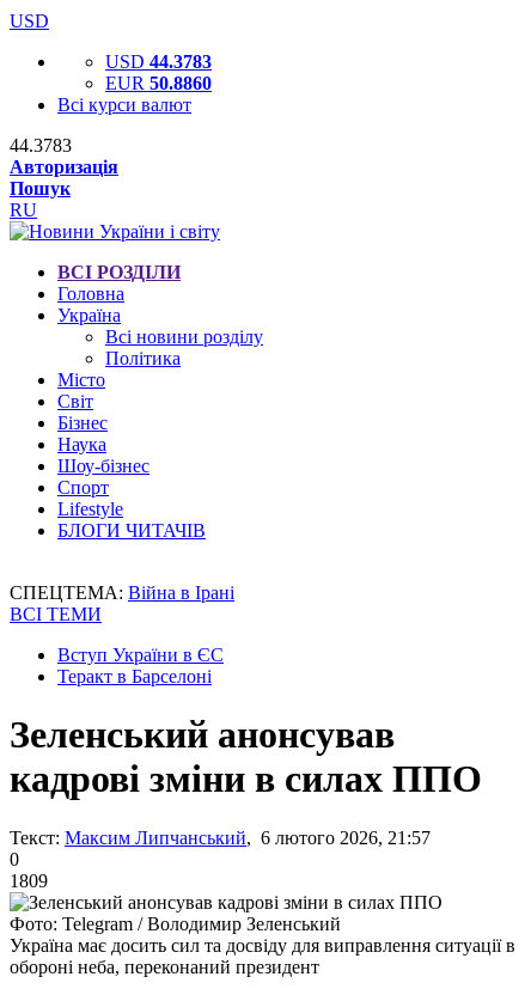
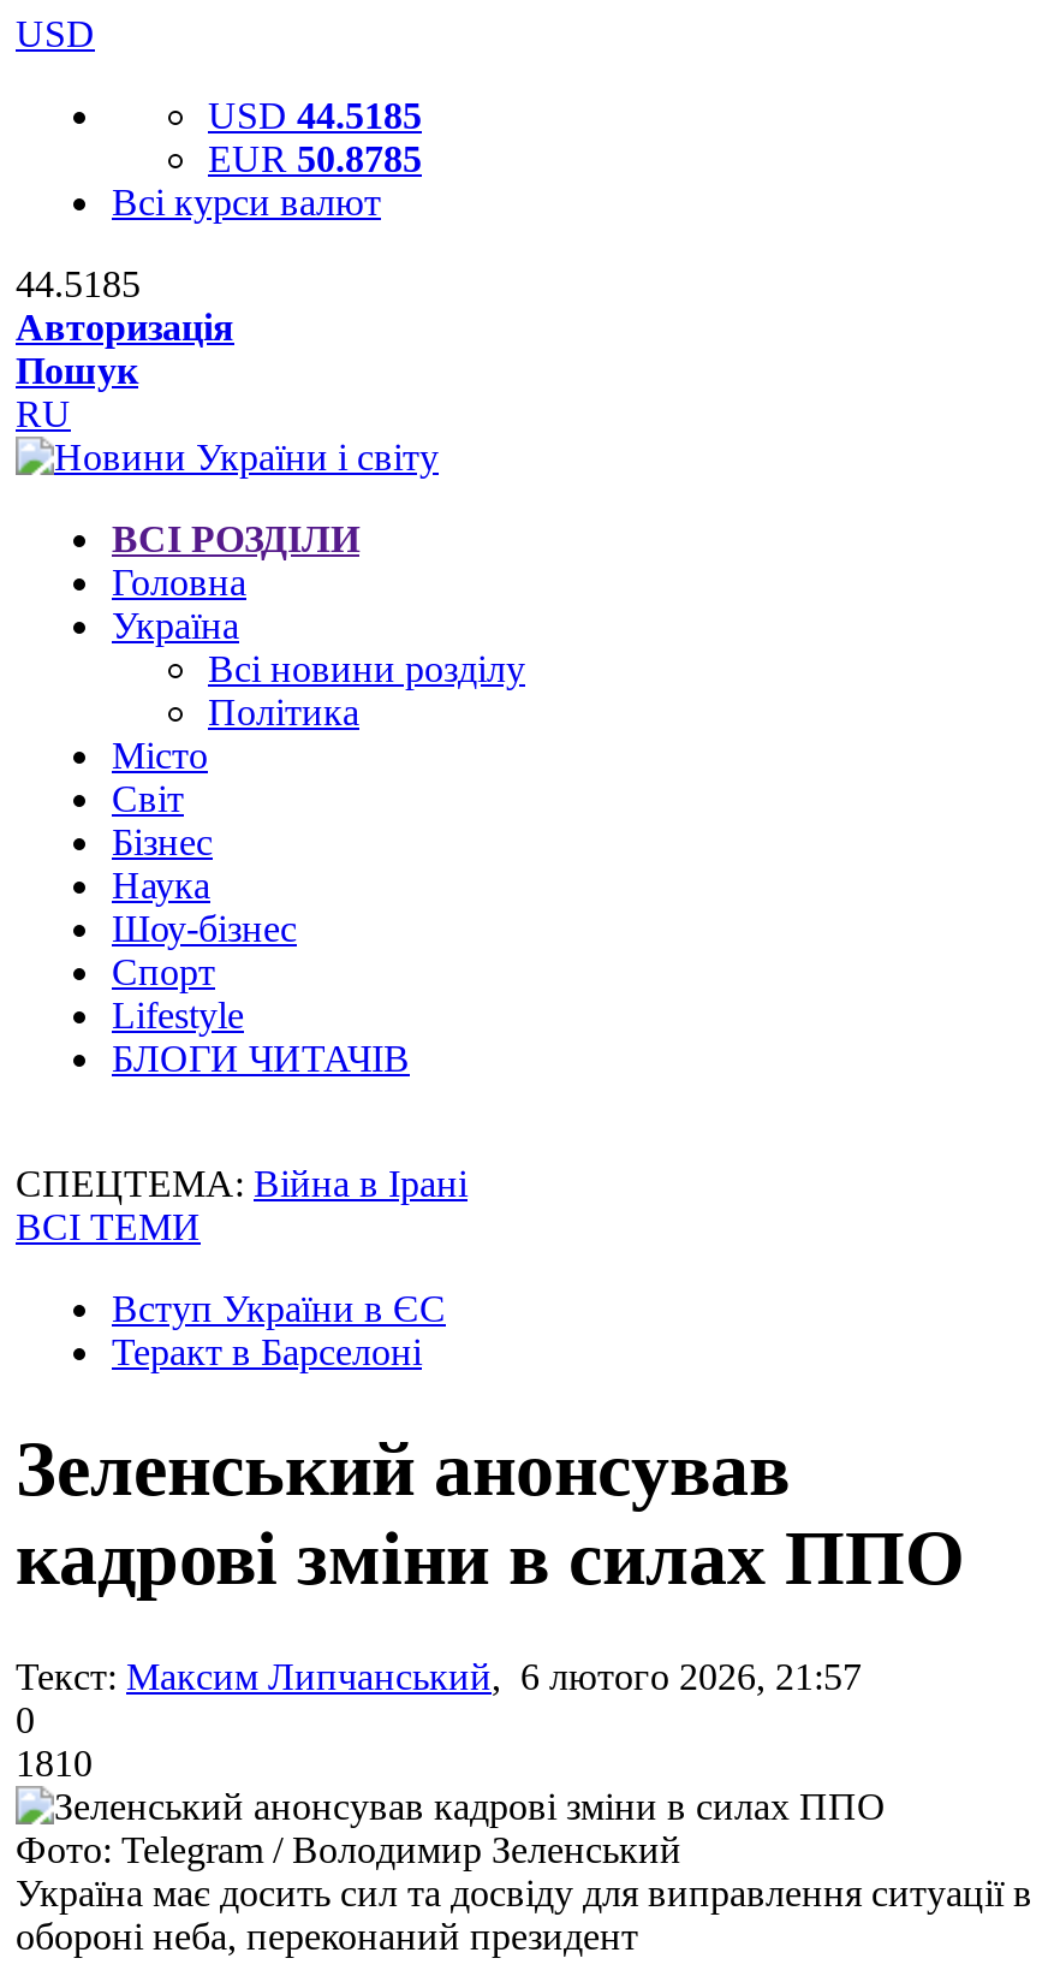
[105,51,212,72] USD 44.3783 -> [208,95,422,136] USD 44.5185
[105,73,212,93] EUR 50.8860 -> [208,138,422,179] EUR 50.8785
[10,135,72,155] 44.3783 -> [16,263,141,304] 44.5185
[10,871,48,891] 1809 -> [16,1742,93,1783] 1810

